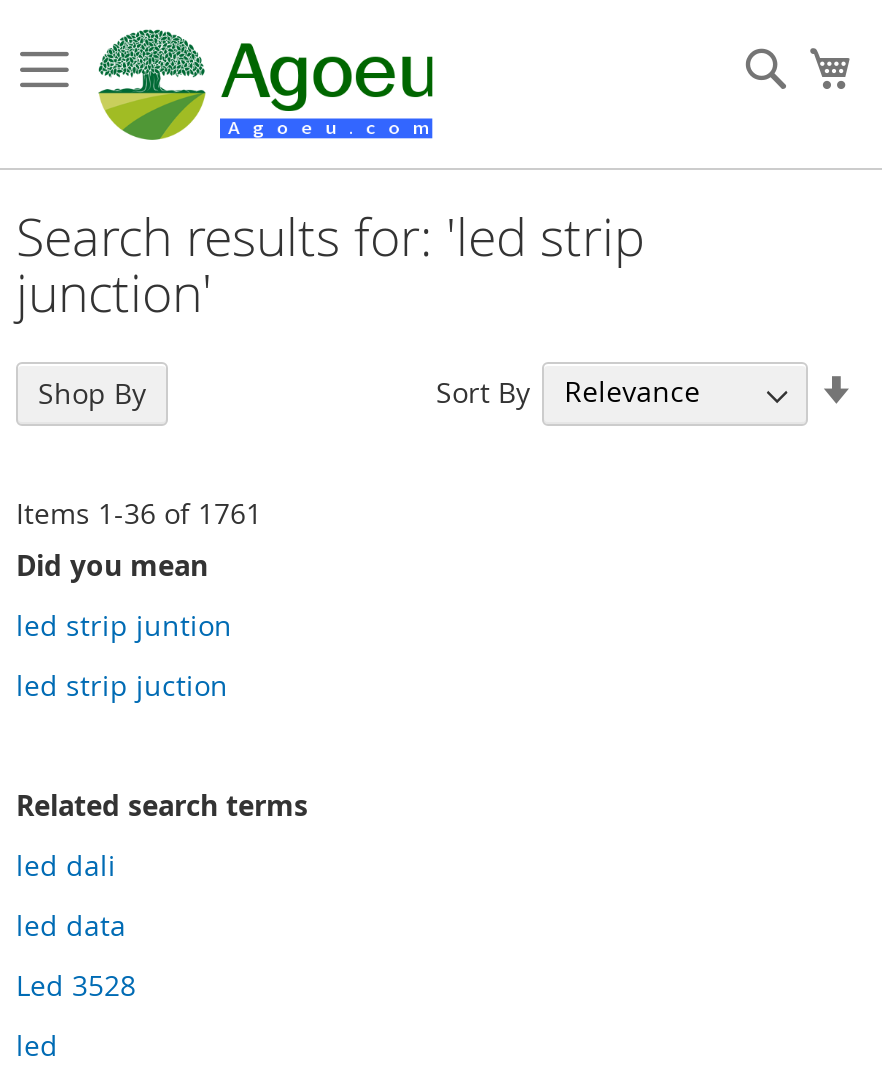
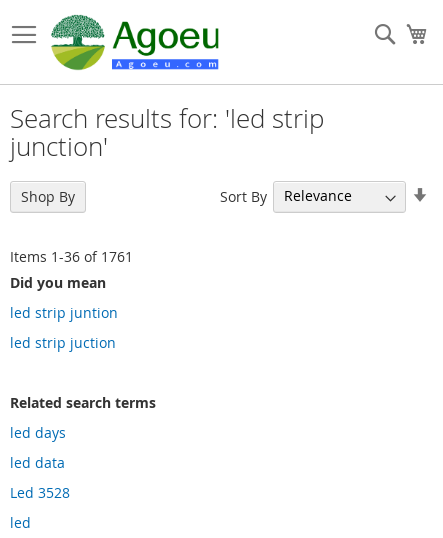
[16,845,116,883] led dali -> [10,422,66,441] led days

